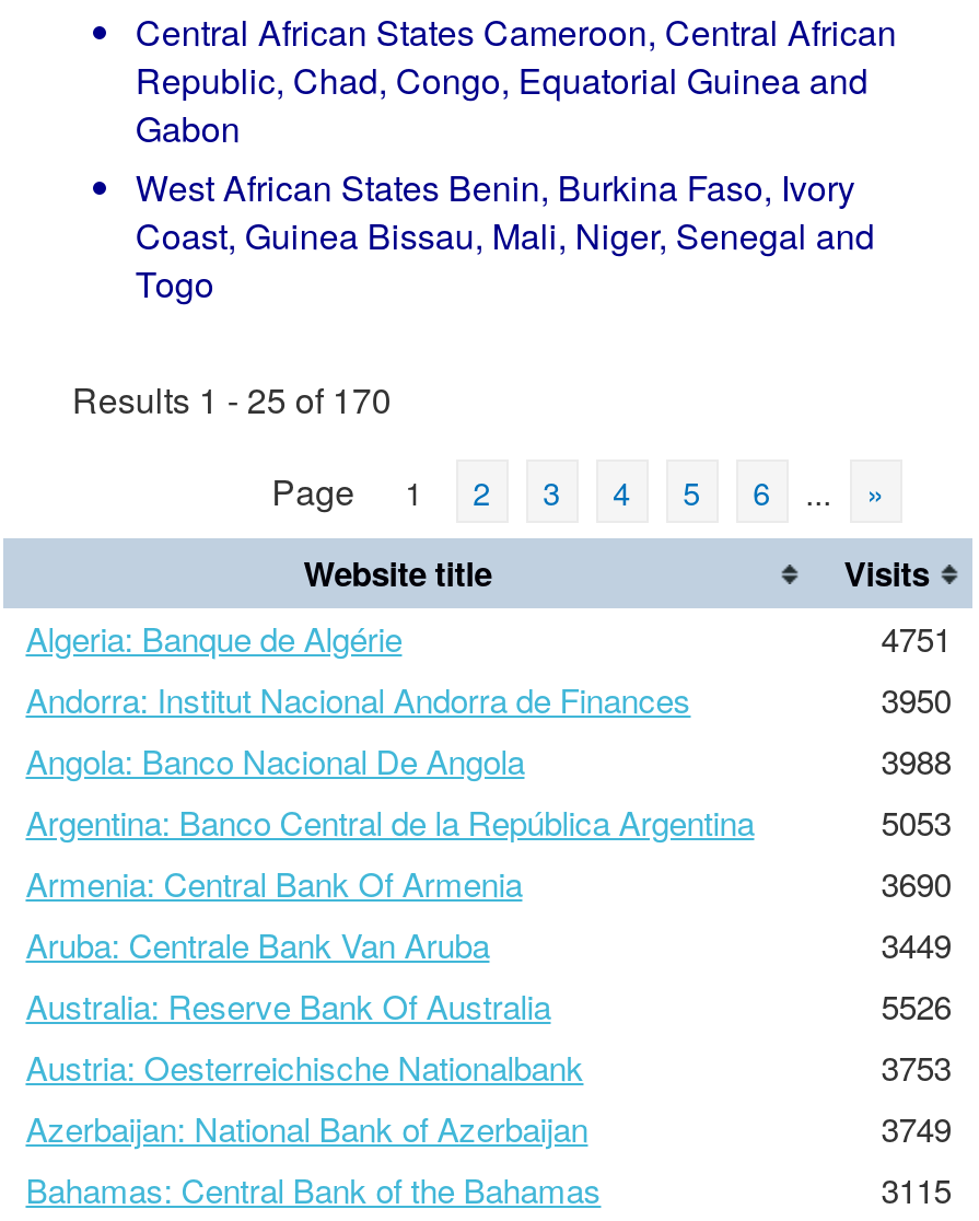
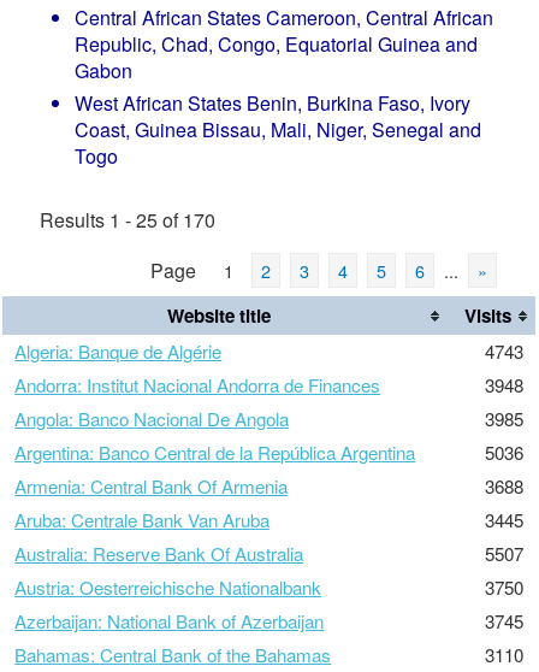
[881,615,951,661] 4751 -> [485,338,524,364] 4743
[881,676,951,722] 3950 -> [485,372,524,397] 3948
[881,737,951,783] 3988 -> [485,406,524,431] 3985
[881,799,951,845] 5053 -> [485,440,524,465] 5036
[881,860,951,906] 3690 -> [485,473,524,499] 3688
[881,921,951,967] 3449 -> [485,507,524,532] 3445
[881,982,951,1028] 5526 -> [485,541,524,566] 5507
[881,1044,951,1090] 3753 -> [485,574,524,600] 3750
[881,1105,951,1151] 3749 -> [485,608,524,633] 3745
[881,1166,951,1212] 3115 -> [485,642,524,667] 3110

